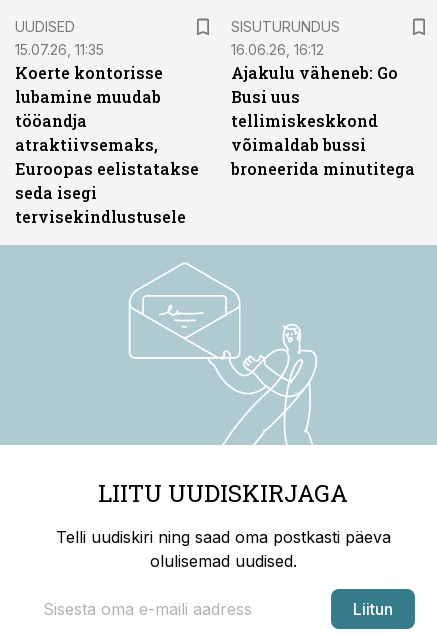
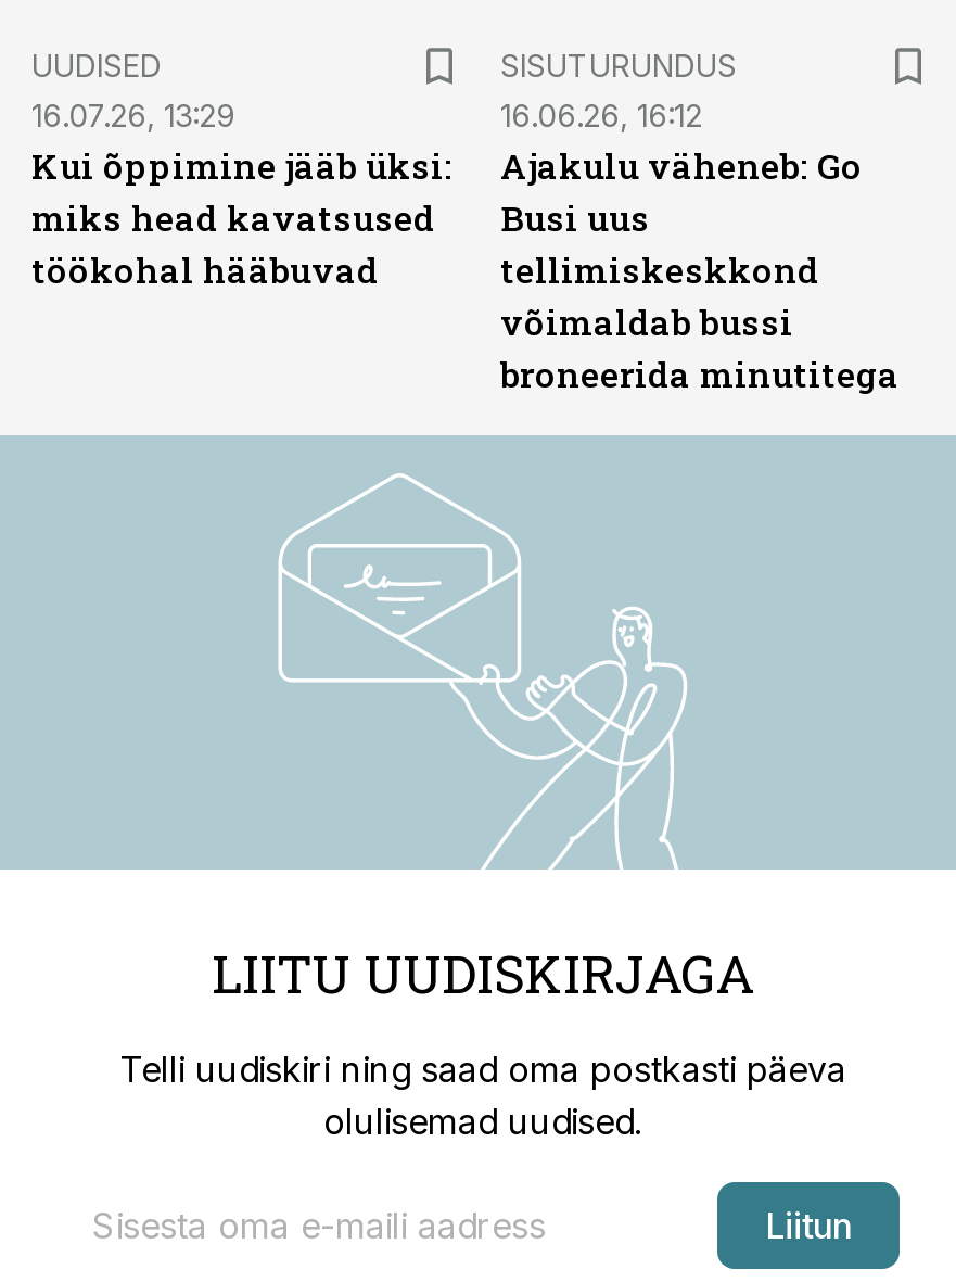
[15,41,199,227] 15.07.26, 11:35 | Koerte kontorisse | lubamine muudab | tööandja | atraktiivsemaks, | Euroopas eelistatakse | seda isegi | tervisekindlustusele -> [31,97,452,292] 16.07.26, 13:29 | Kui õppimine jääb üksi: | miks head kavatsused | töökohal hääbuvad

